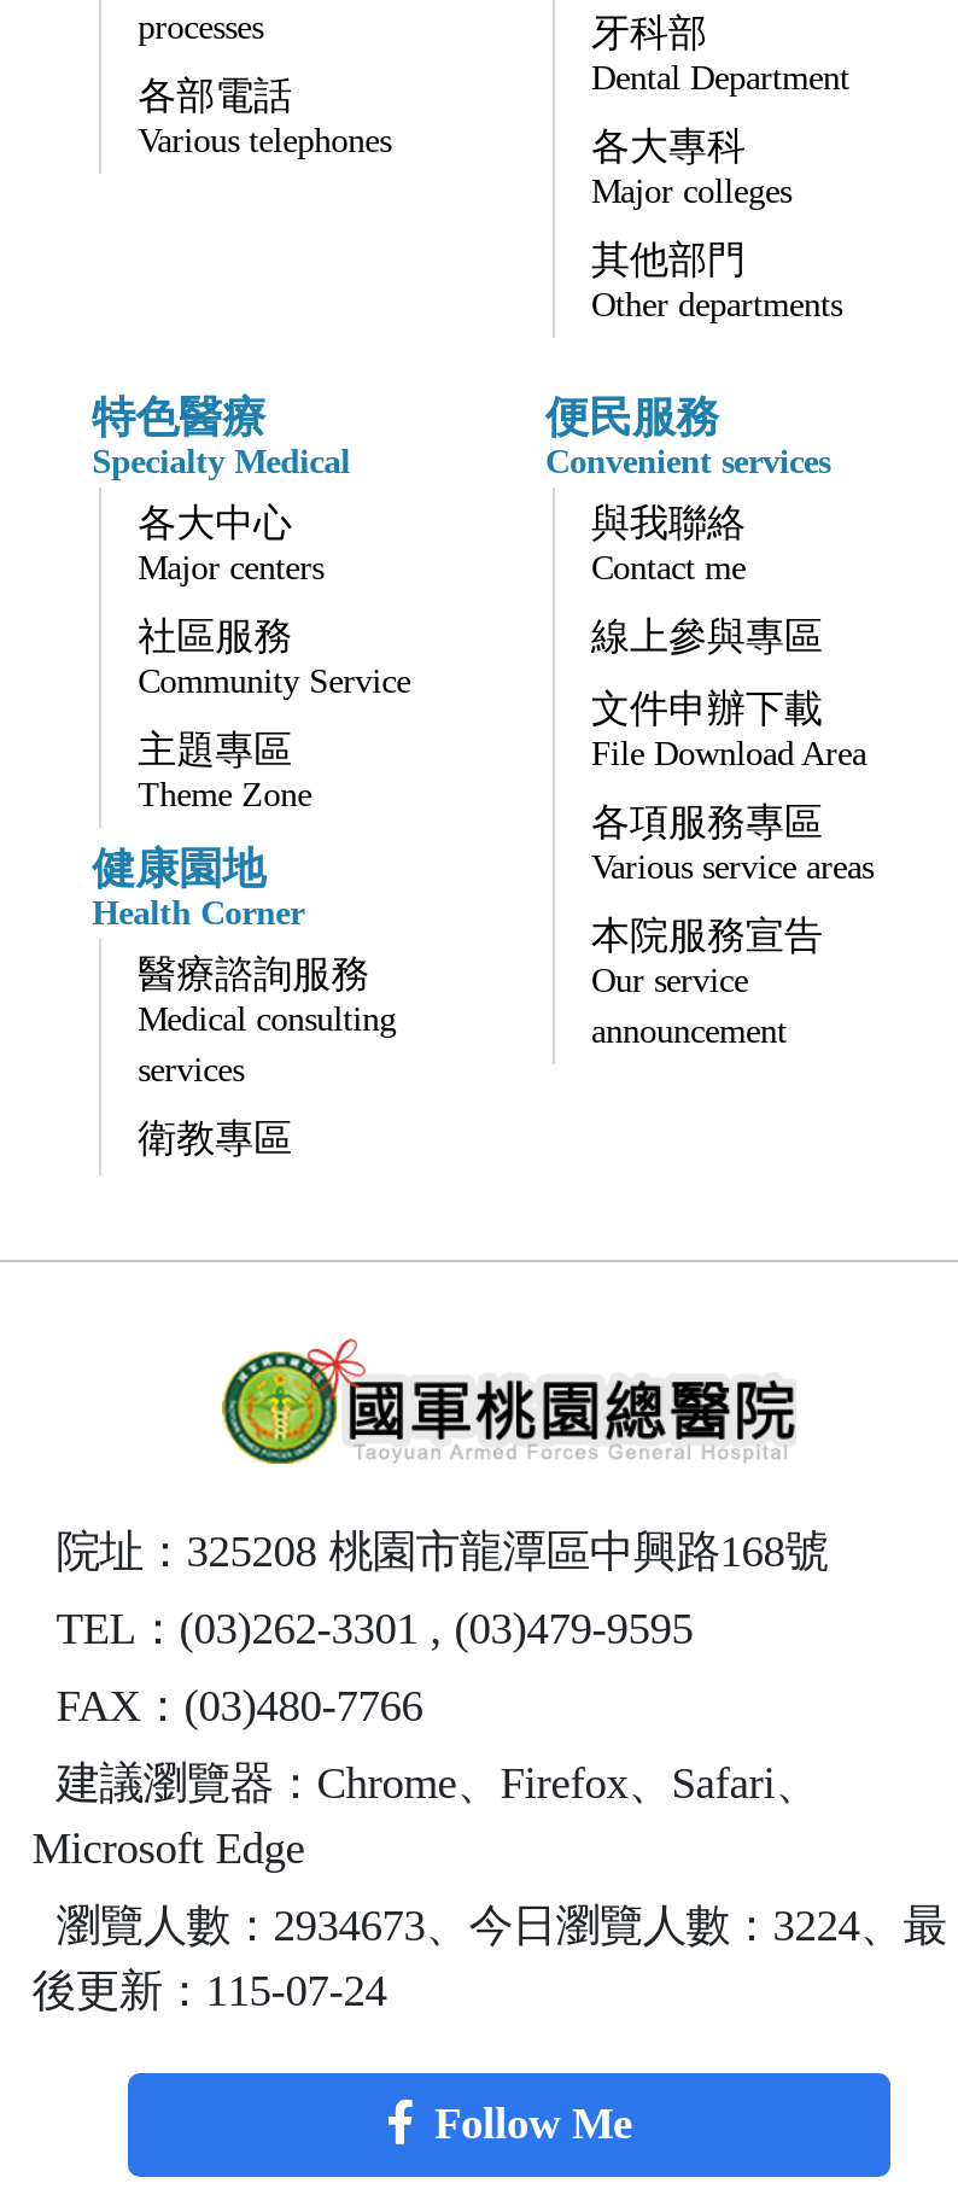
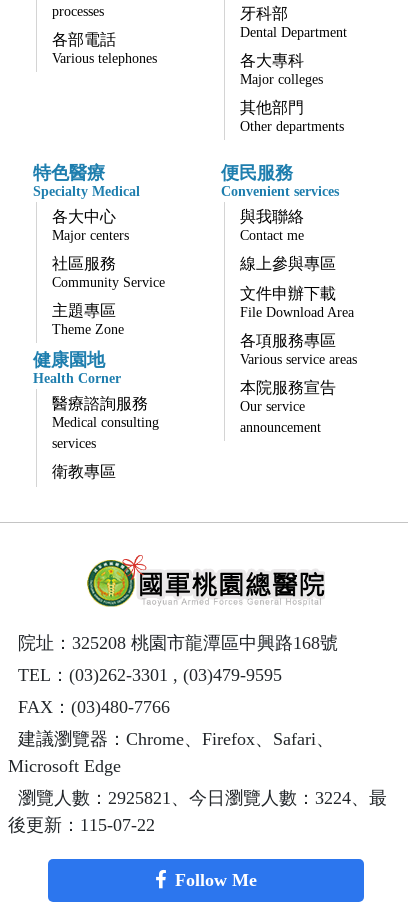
[56,1902,946,1950] 瀏覽人數：2934673、今日瀏覽人數：3224、最 -> [18,788,387,808] 瀏覽人數：2925821、今日瀏覽人數：3224、最
[32,1967,387,2015] 後更新：115-07-24 -> [8,815,155,835] 後更新：115-07-22

